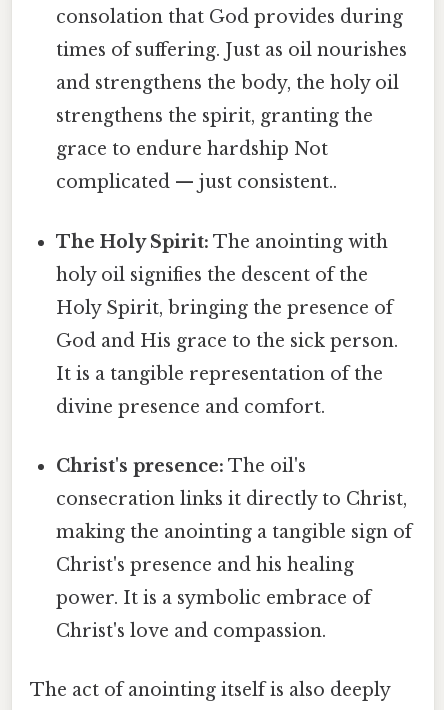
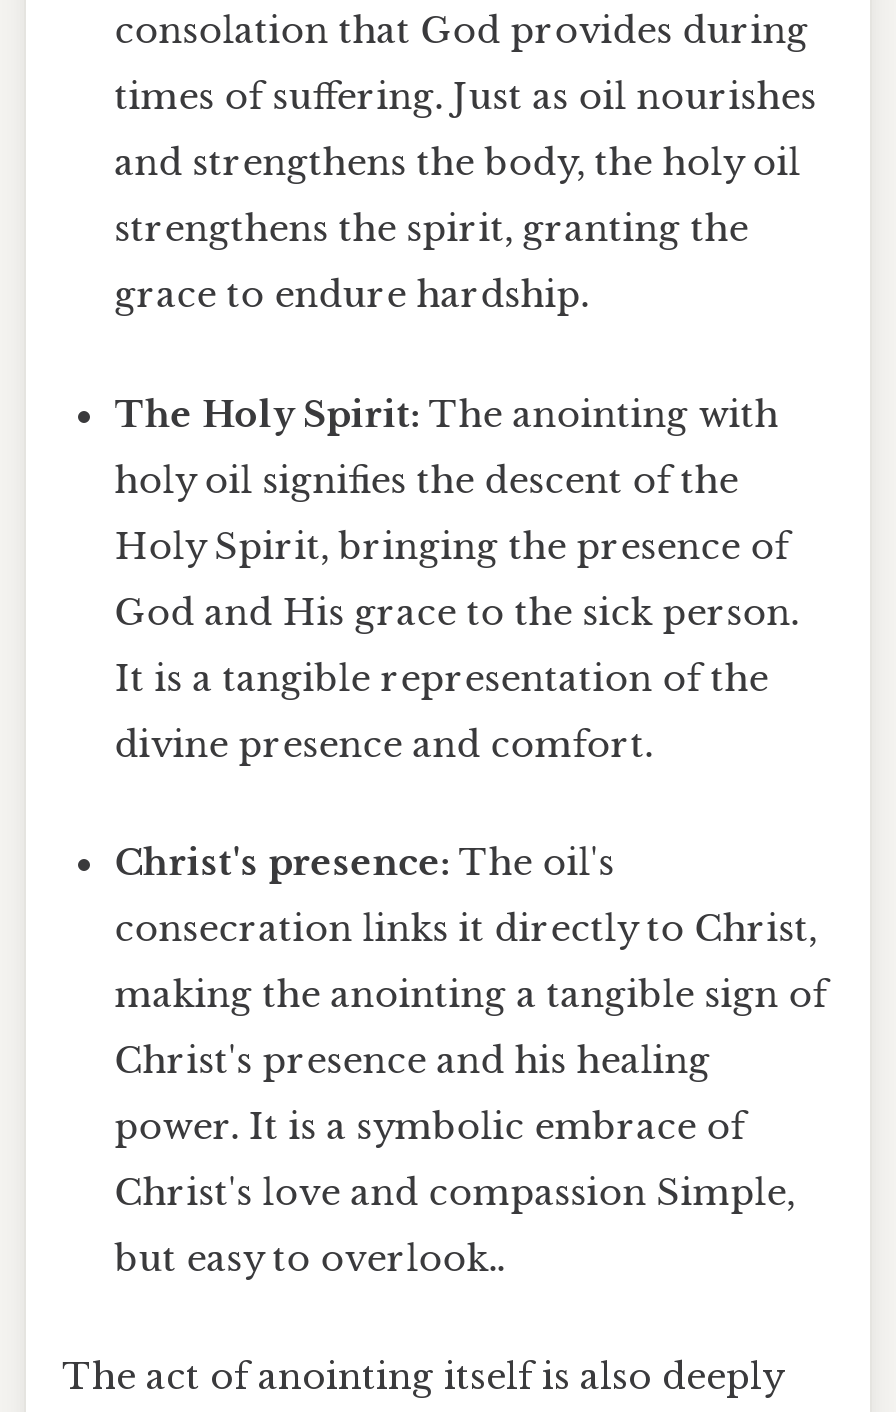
[56,138,337,193] grace to endure hardship Not | complicated — just consistent.. -> [114,274,588,318] grace to endure hardship.
moved [56,231,412,609] -> [114,392,826,1149]: The Holy Spirit: The anointing with | holy oil signifies the descent of the | Holy Spirit, bringing the presence of | ... | Christ's presence and his healing | power. It is a symbolic embrace of
[56,620,326,642] Christ's love and compassion. -> [114,1171,794,1281] Christ's love and compassion Simple, | but easy to overlook..

